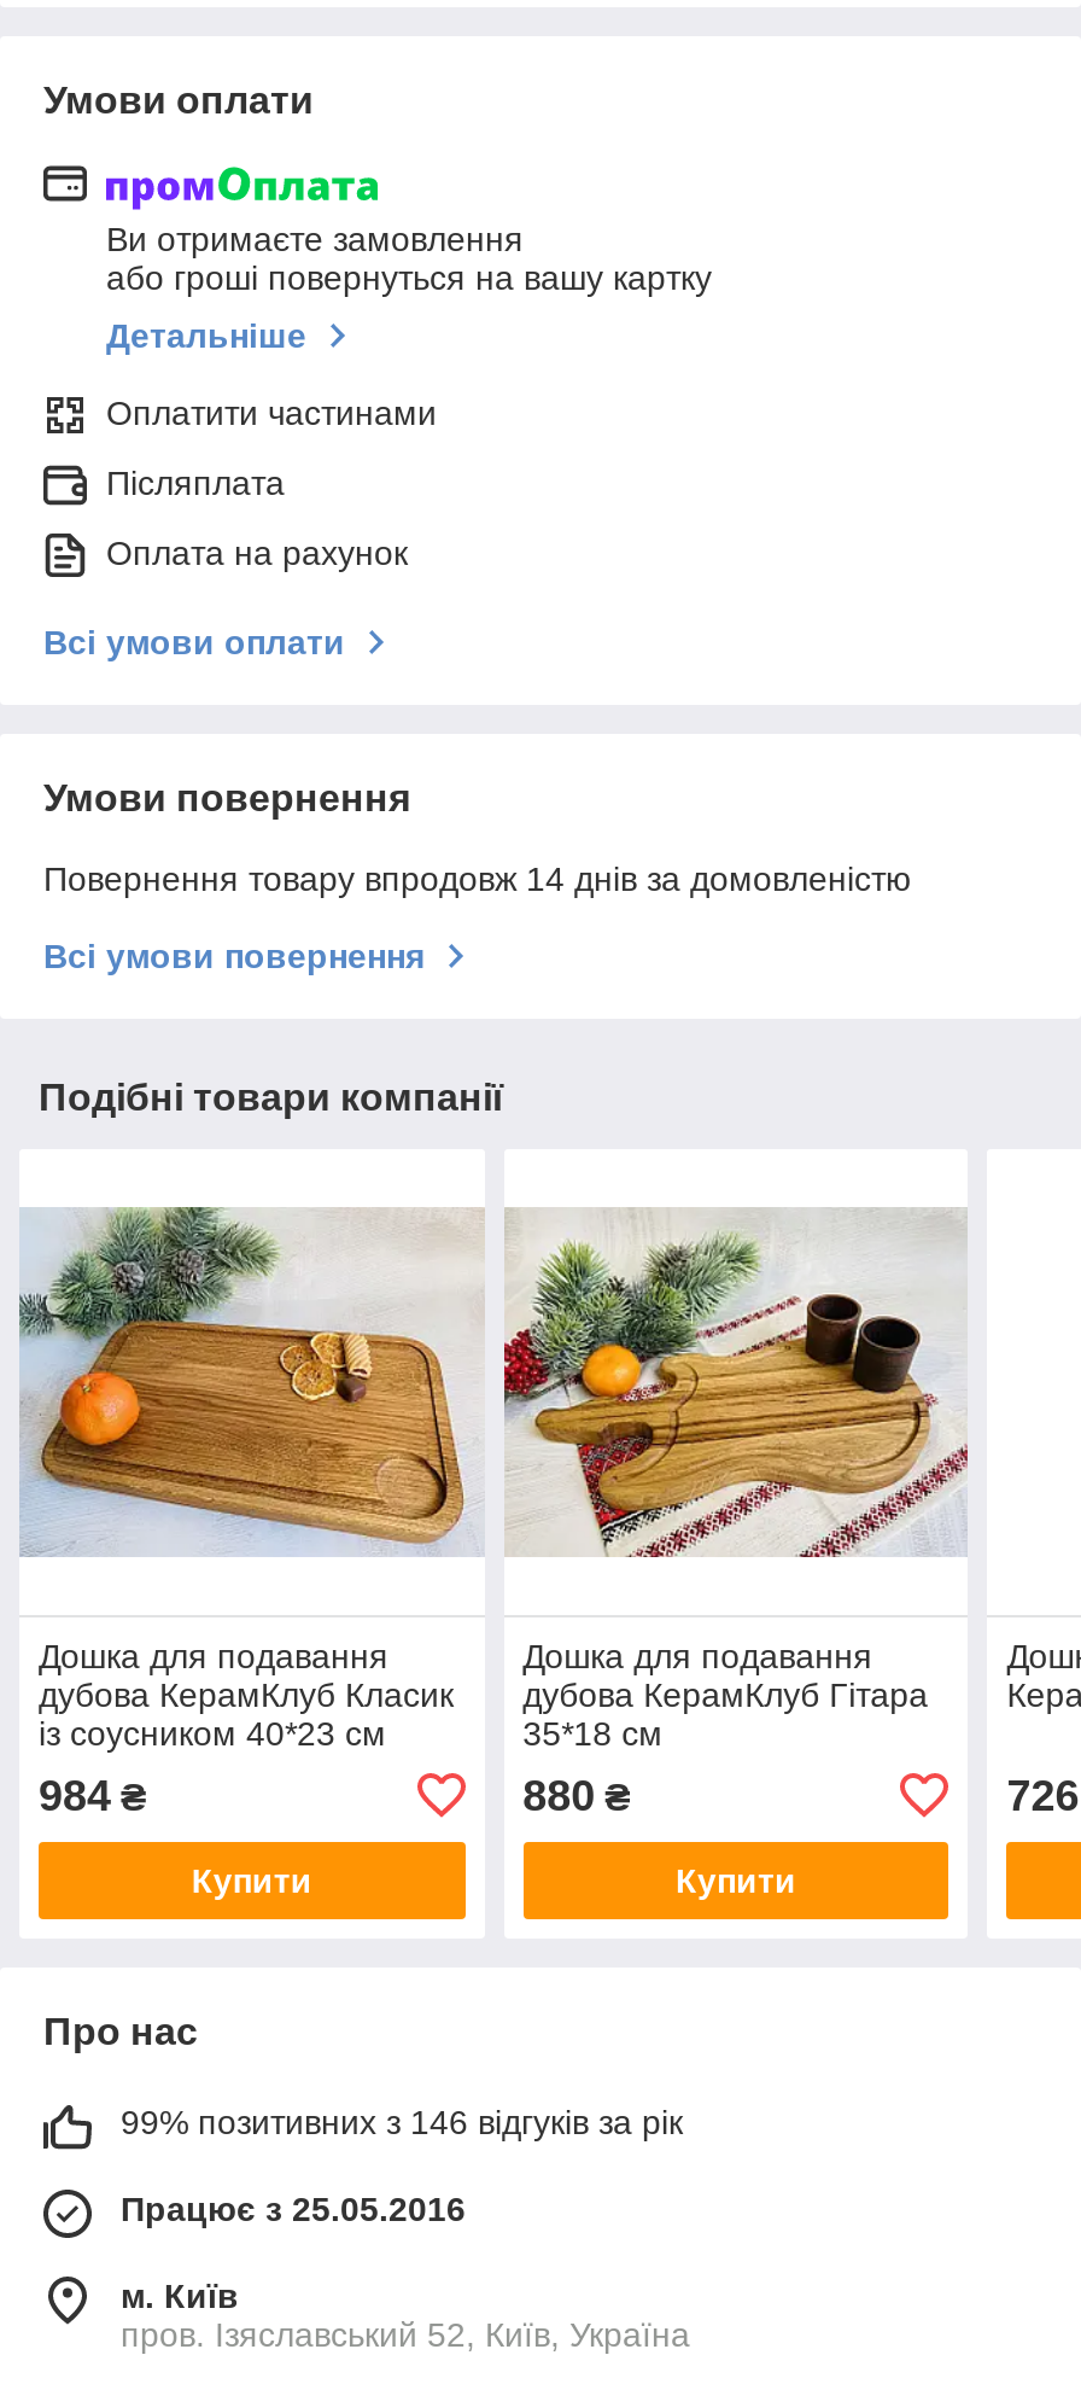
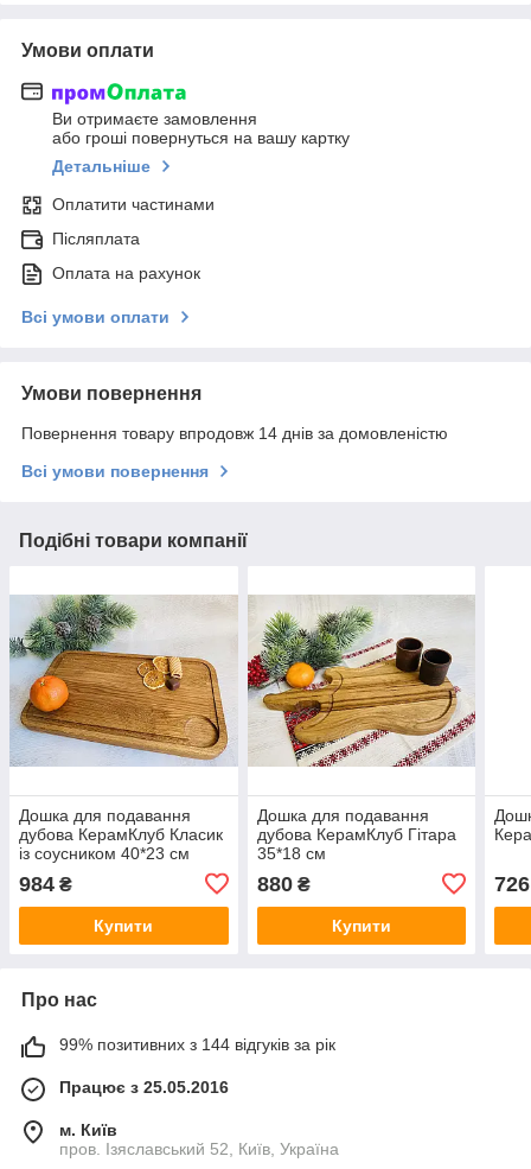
[121,2102,683,2141] 99% позитивних з 146 відгуків за рік -> [59,1035,335,1054] 99% позитивних з 144 відгуків за рік

